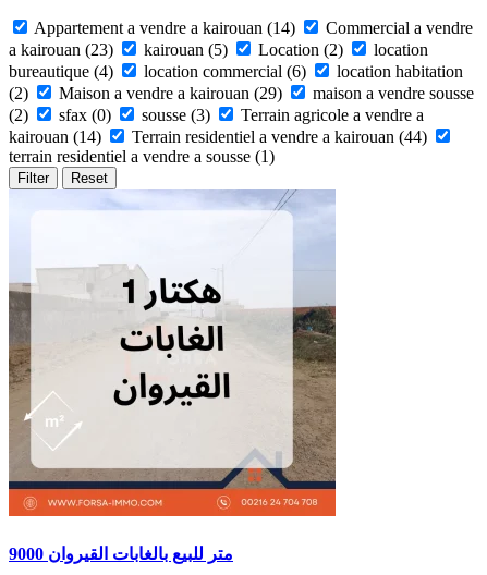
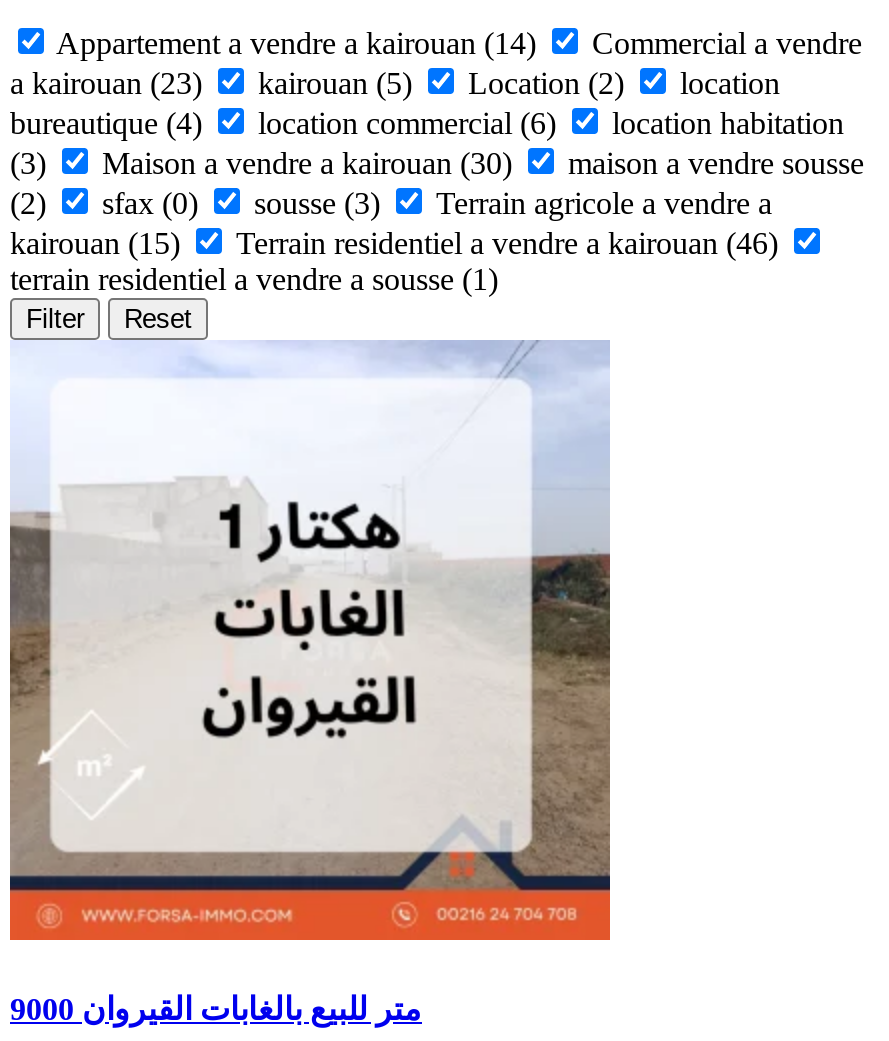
[9,84,28,103] (2) -> [10,146,46,180] (3)
[59,84,282,103] Maison a vendre a kairouan (29) -> [102,146,512,180] Maison a vendre a kairouan (30)
[9,128,101,146] kairouan (14) -> [10,226,180,260] kairouan (15)
[132,128,427,146] Terrain residentiel a vendre a kairouan (44) -> [236,226,778,260] Terrain residentiel a vendre a kairouan (46)

